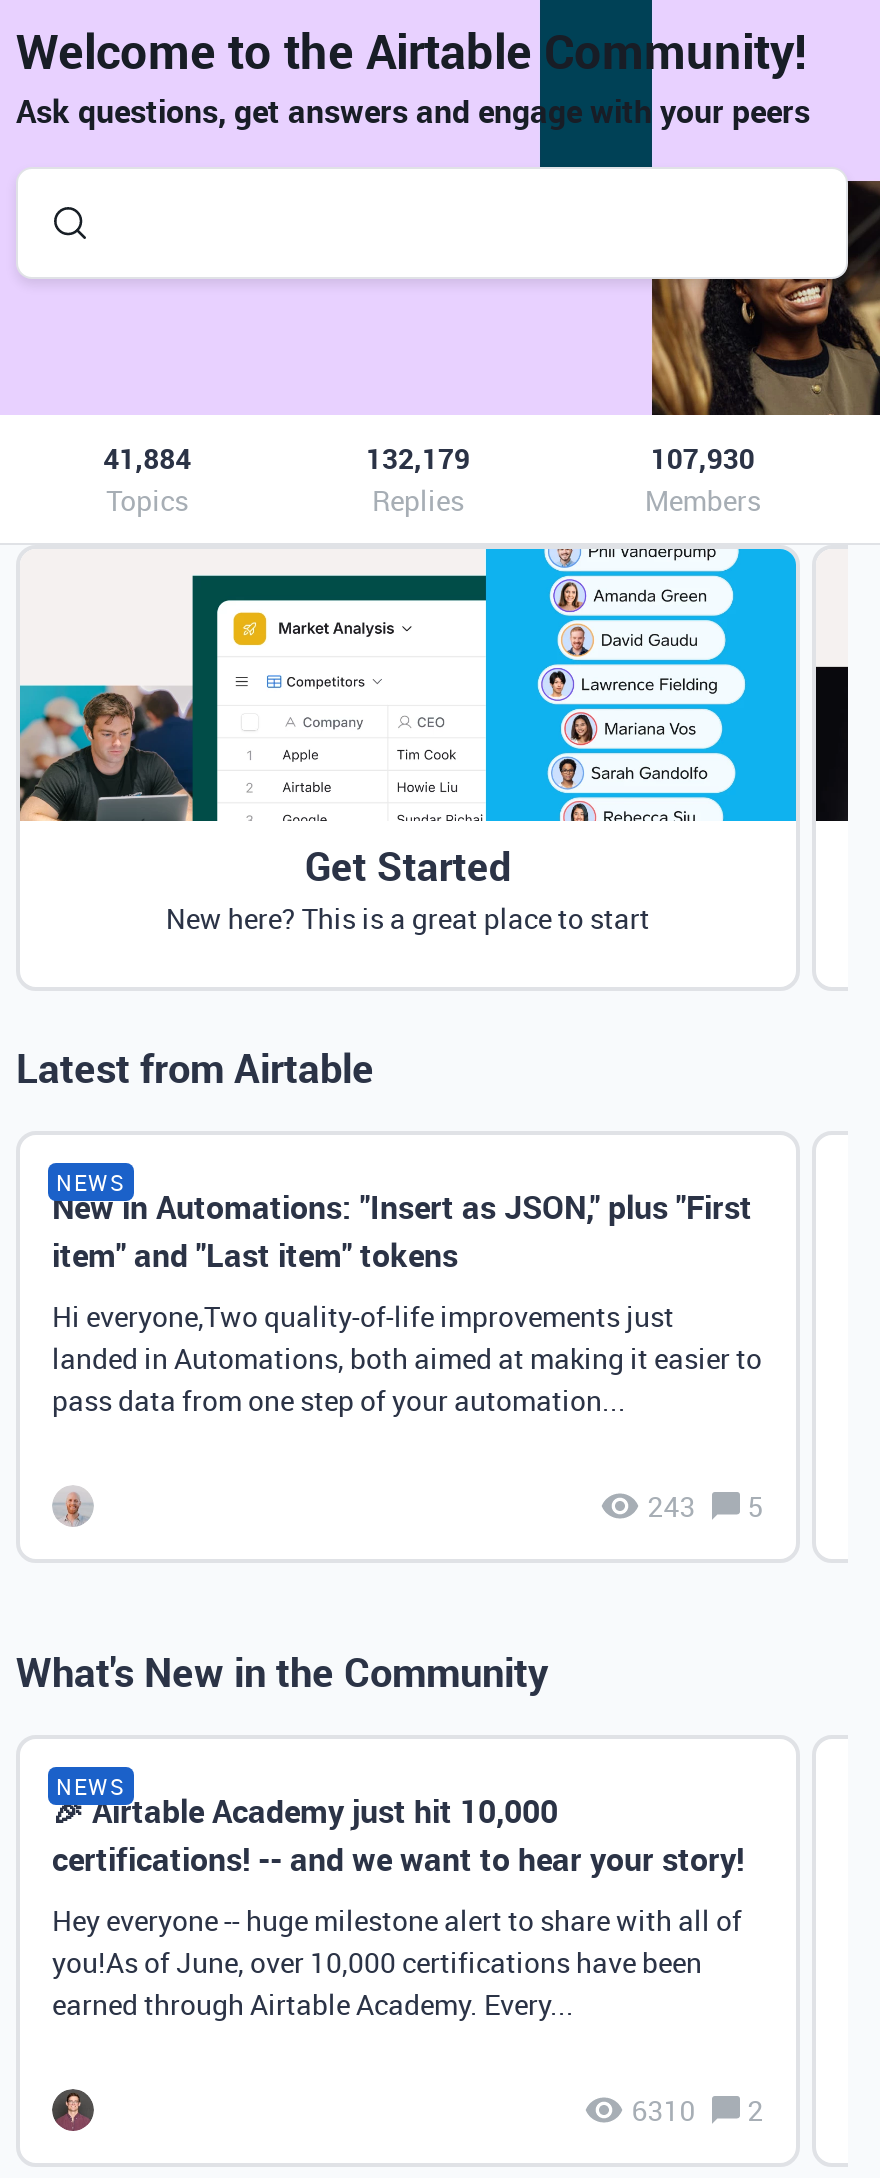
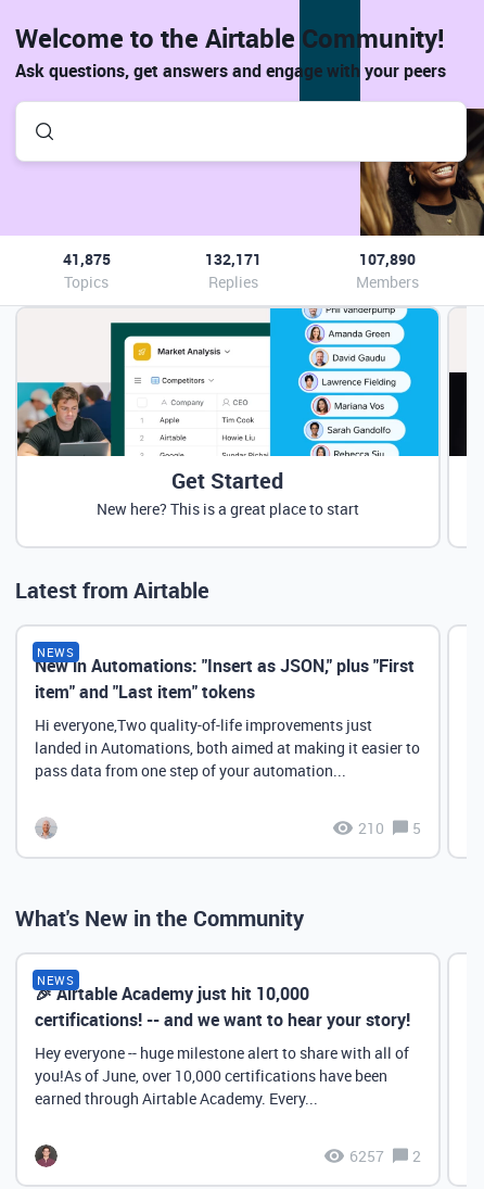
[103,439,191,477] 41,884 -> [63,249,110,269] 41,875
[366,439,470,477] 132,179 -> [205,249,262,269] 132,171
[651,439,755,477] 107,930 -> [360,249,416,269] 107,890
[648,1487,764,1525] 243 5 -> [358,818,421,838] 210 5
[632,2091,764,2129] 6310 2 -> [349,1146,421,1166] 6257 2

